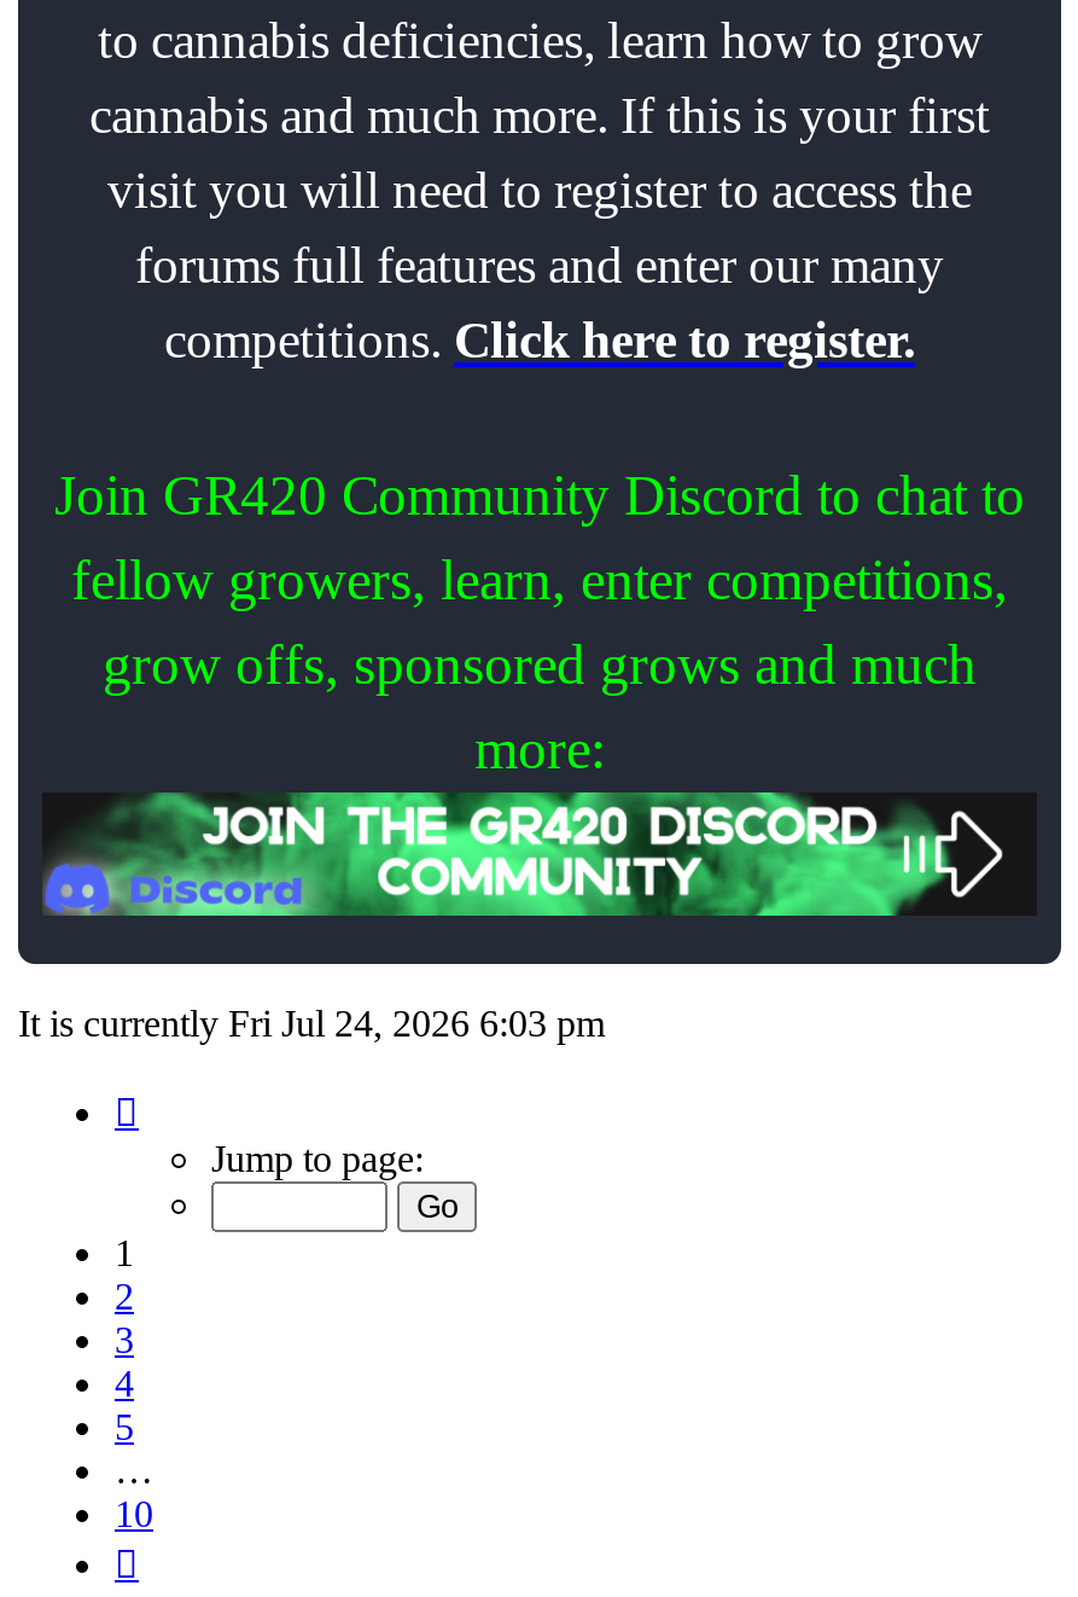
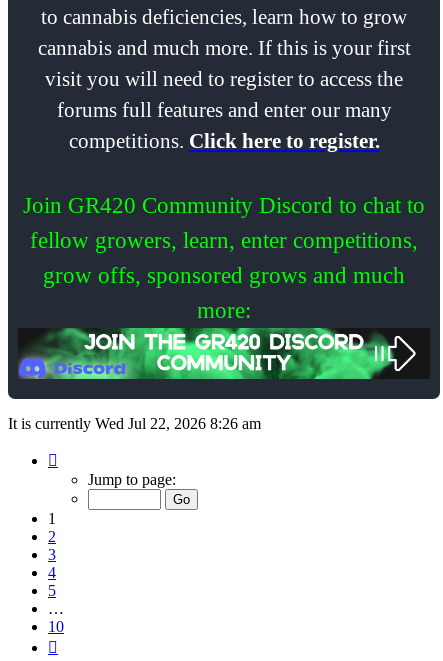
[18,1002,605,1043] It is currently Fri Jul 24, 2026 6:03 pm -> [8,415,261,432] It is currently Wed Jul 22, 2026 8:26 am

